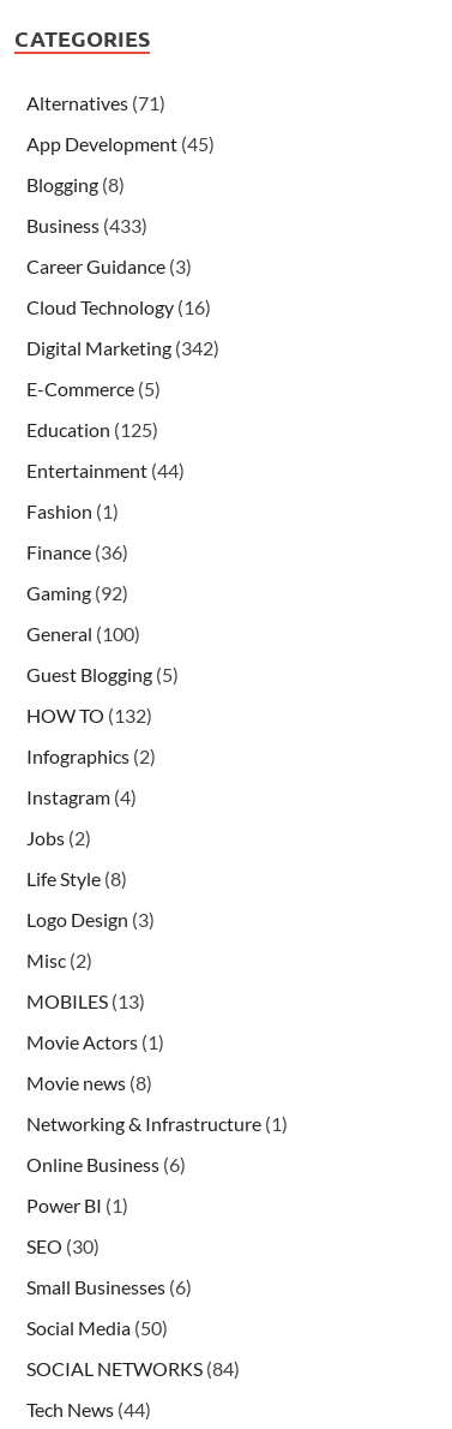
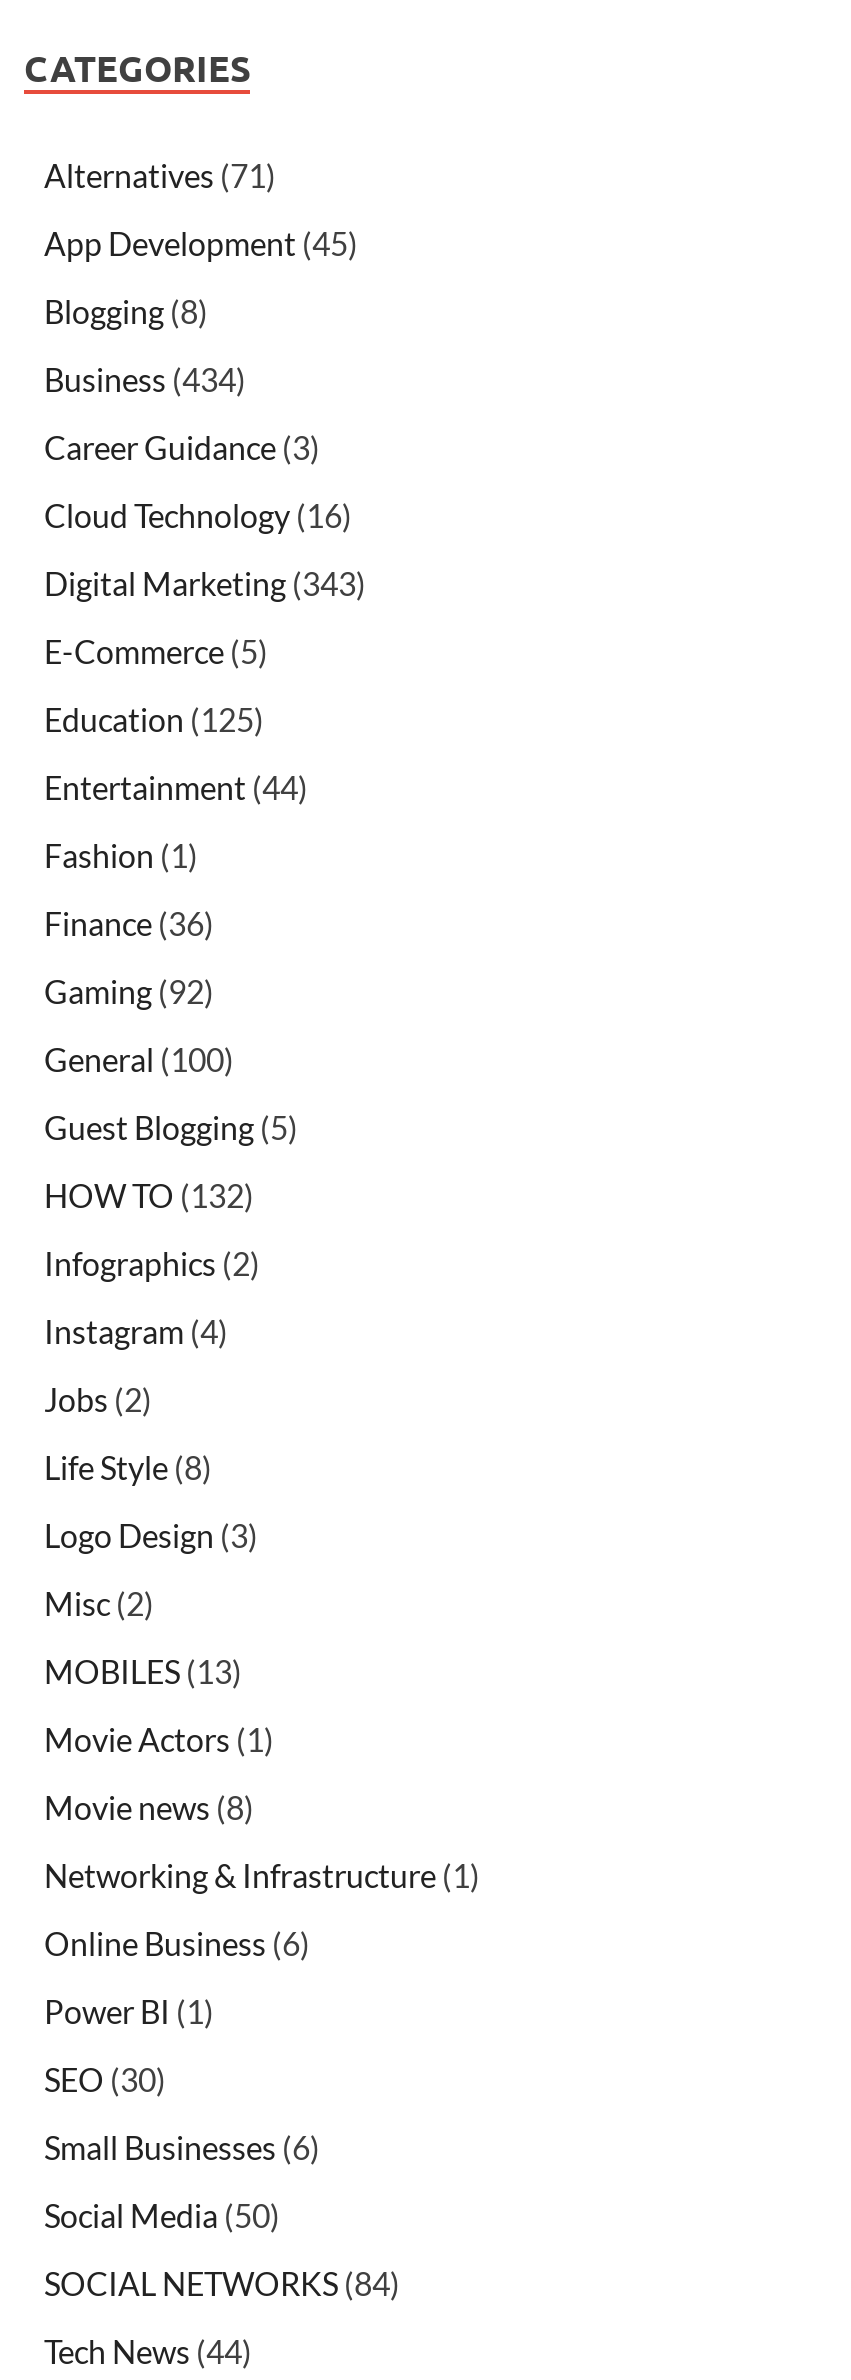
[26,213,147,236] Business (433) -> [44,359,246,397] Business (434)
[26,336,219,358] Digital Marketing (342) -> [44,563,366,601] Digital Marketing (343)

